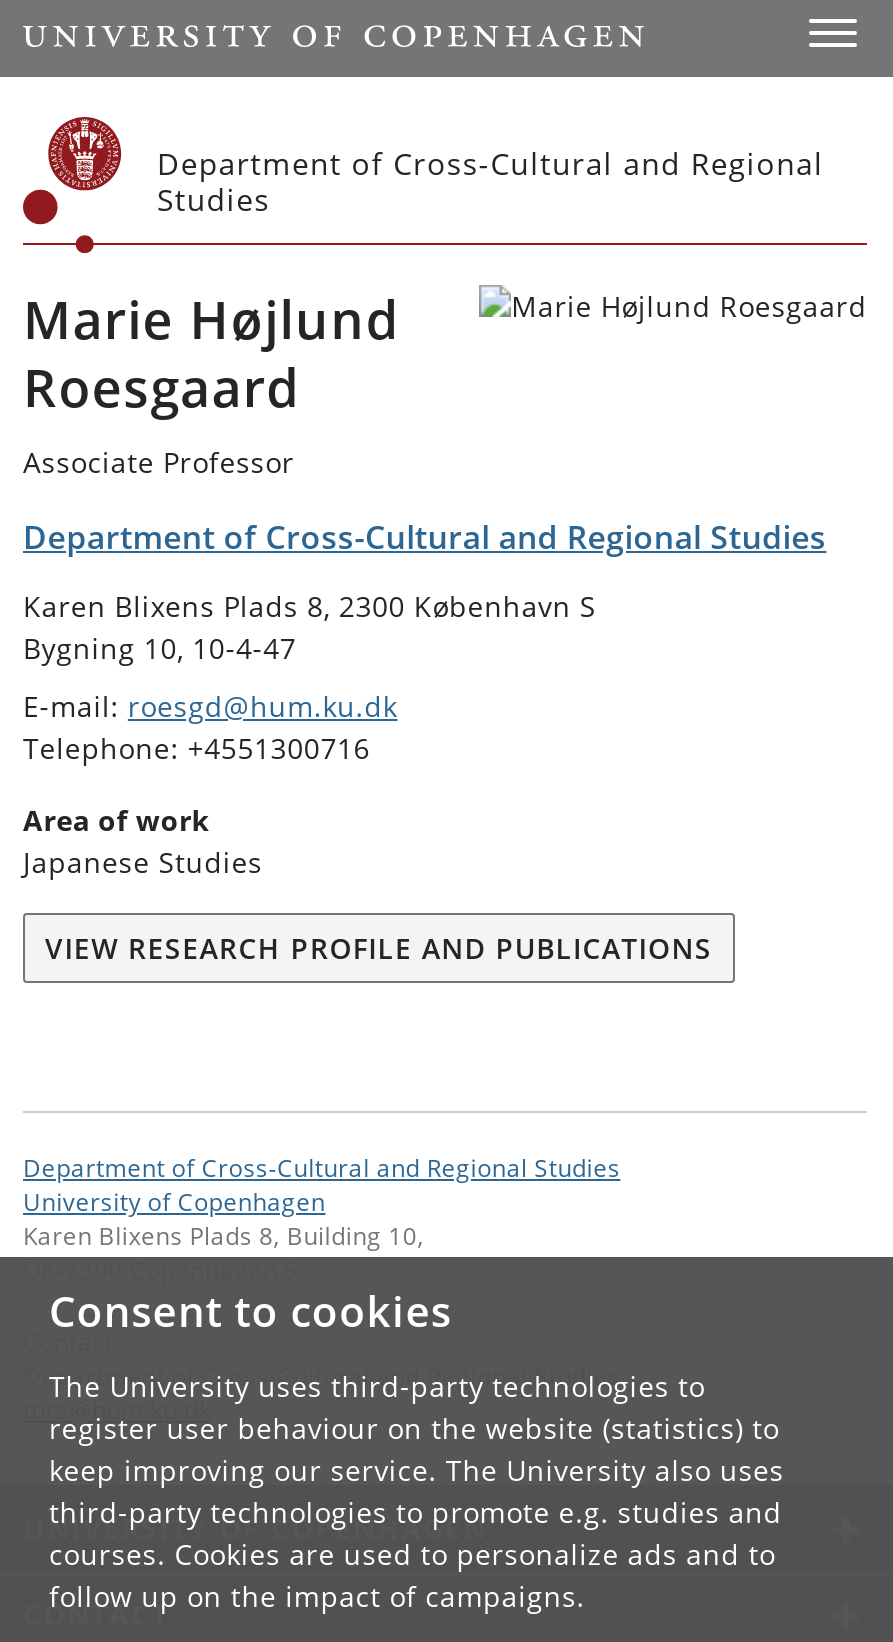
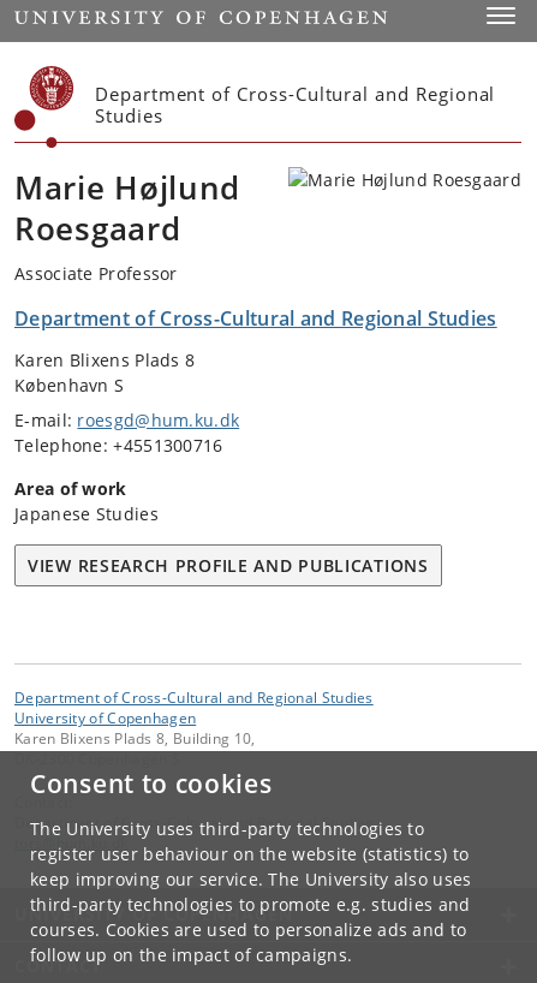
[23,587,596,667] Karen Blixens Plads 8, 2300 København S | Bygning 10, 10-4-47 -> [14,348,195,397] Karen Blixens Plads 8 | København S

